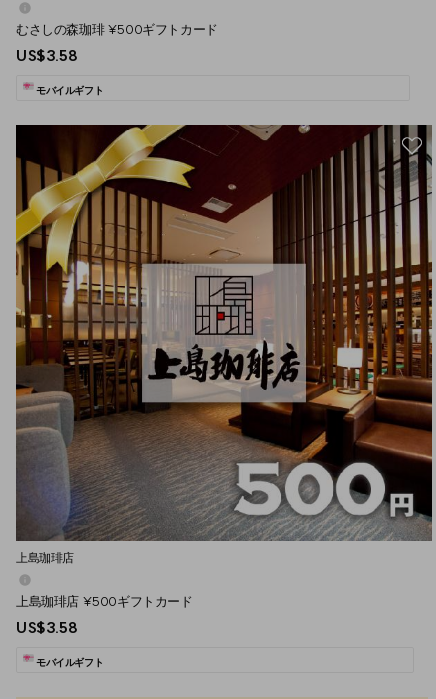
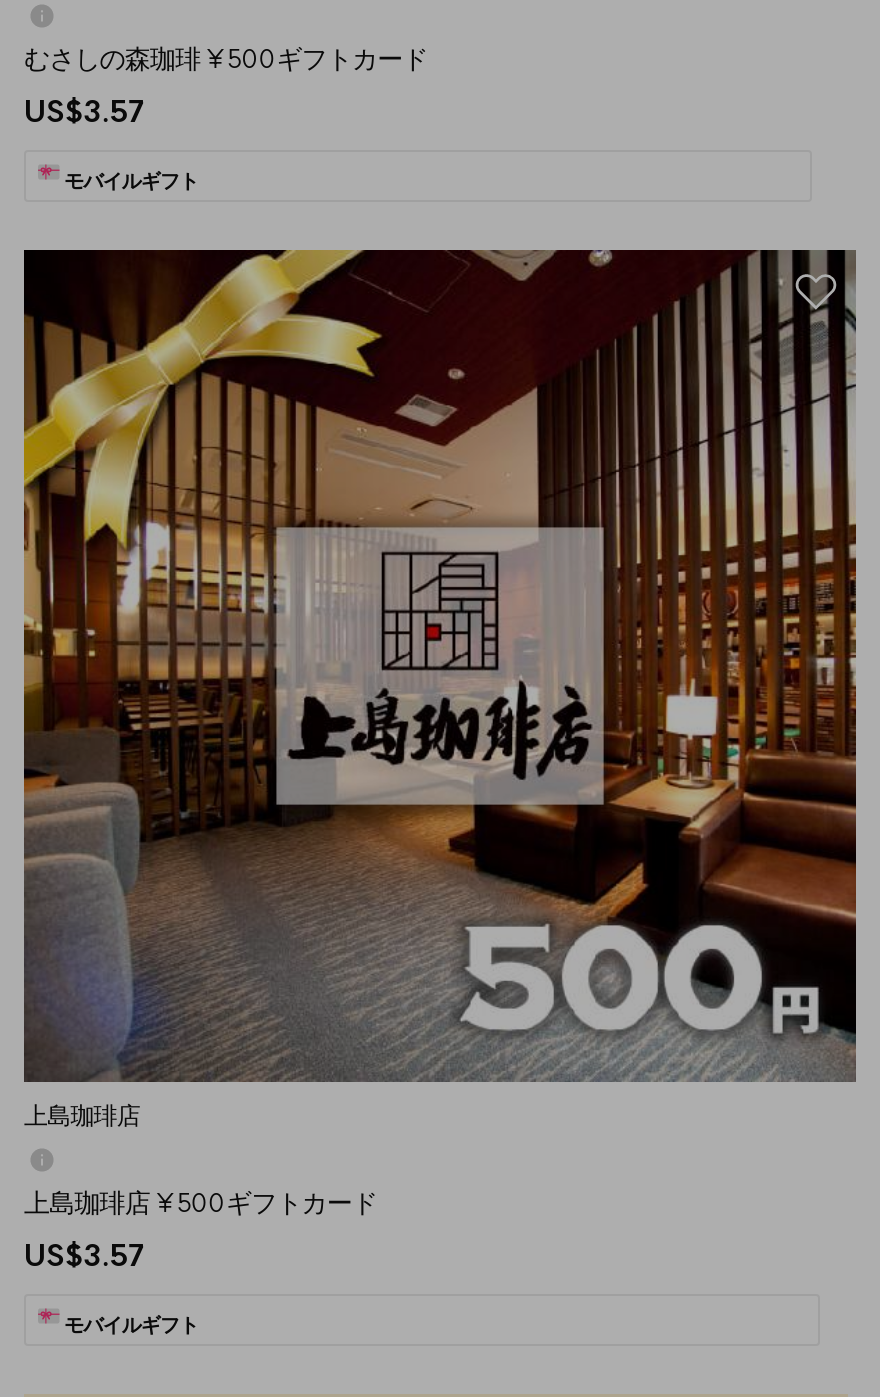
[16,46,77,65] US$3.58 -> [24,92,144,130] US$3.57
[16,618,77,637] US$3.58 -> [24,1236,144,1274] US$3.57

